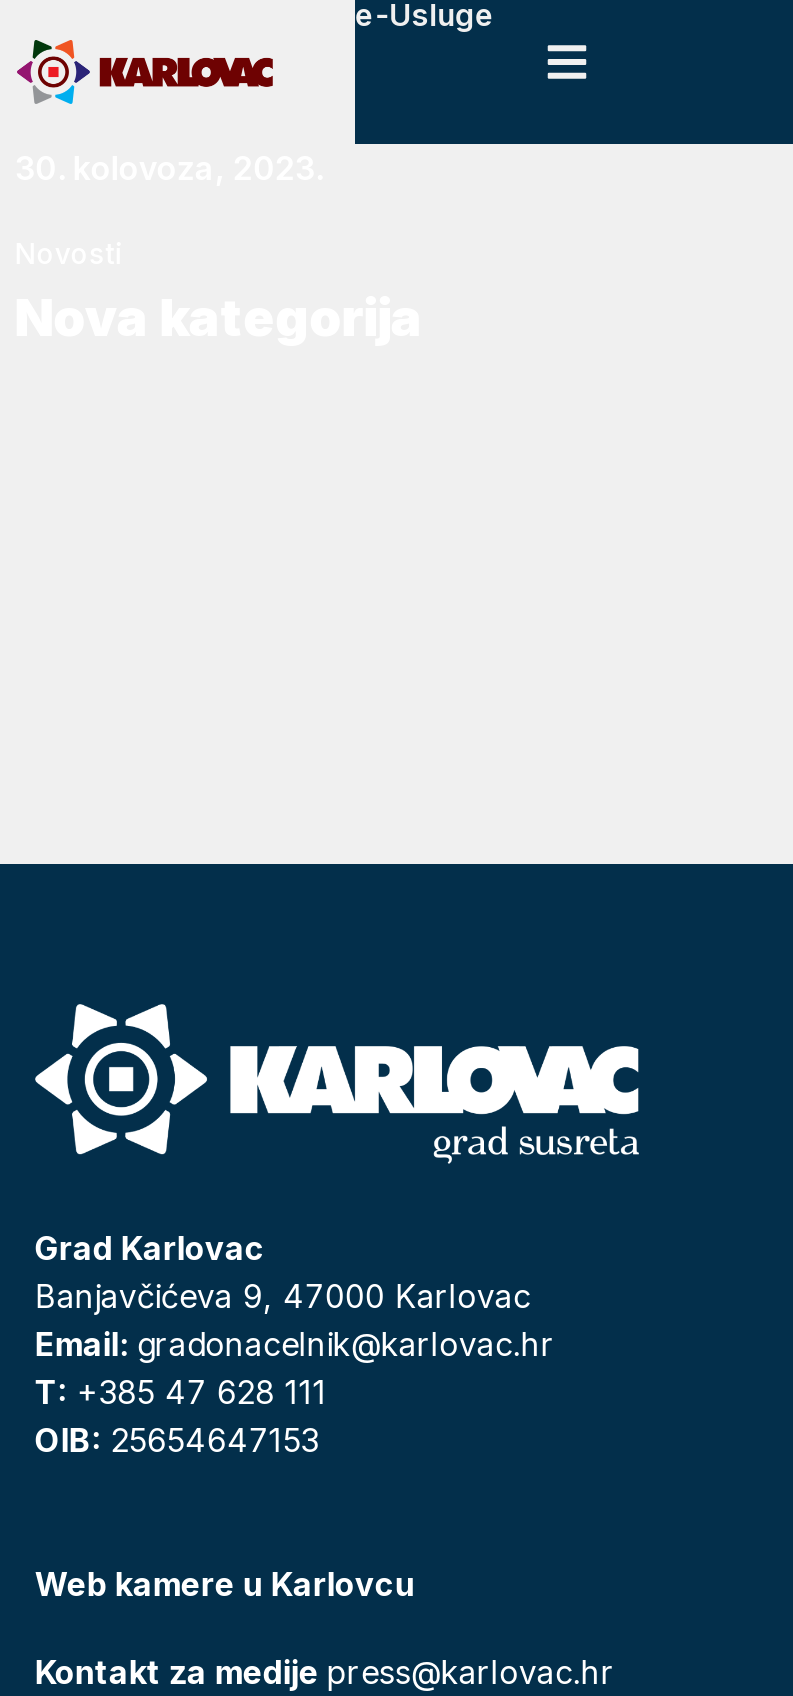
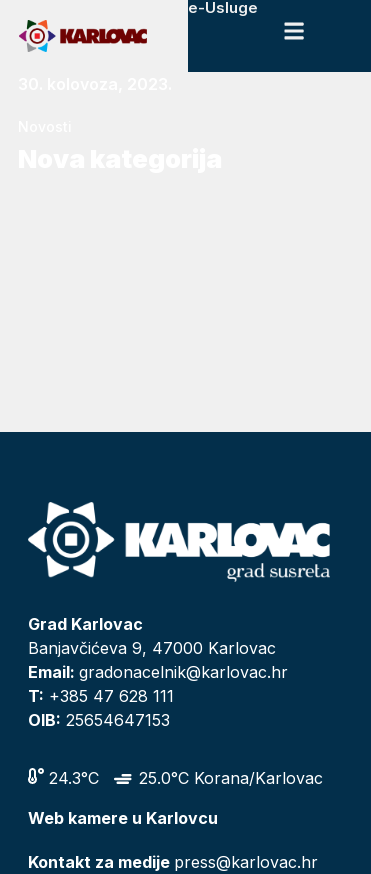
none -> [44,768,323,788] 24.3°C | 25.0°C Korana/Karlovac

